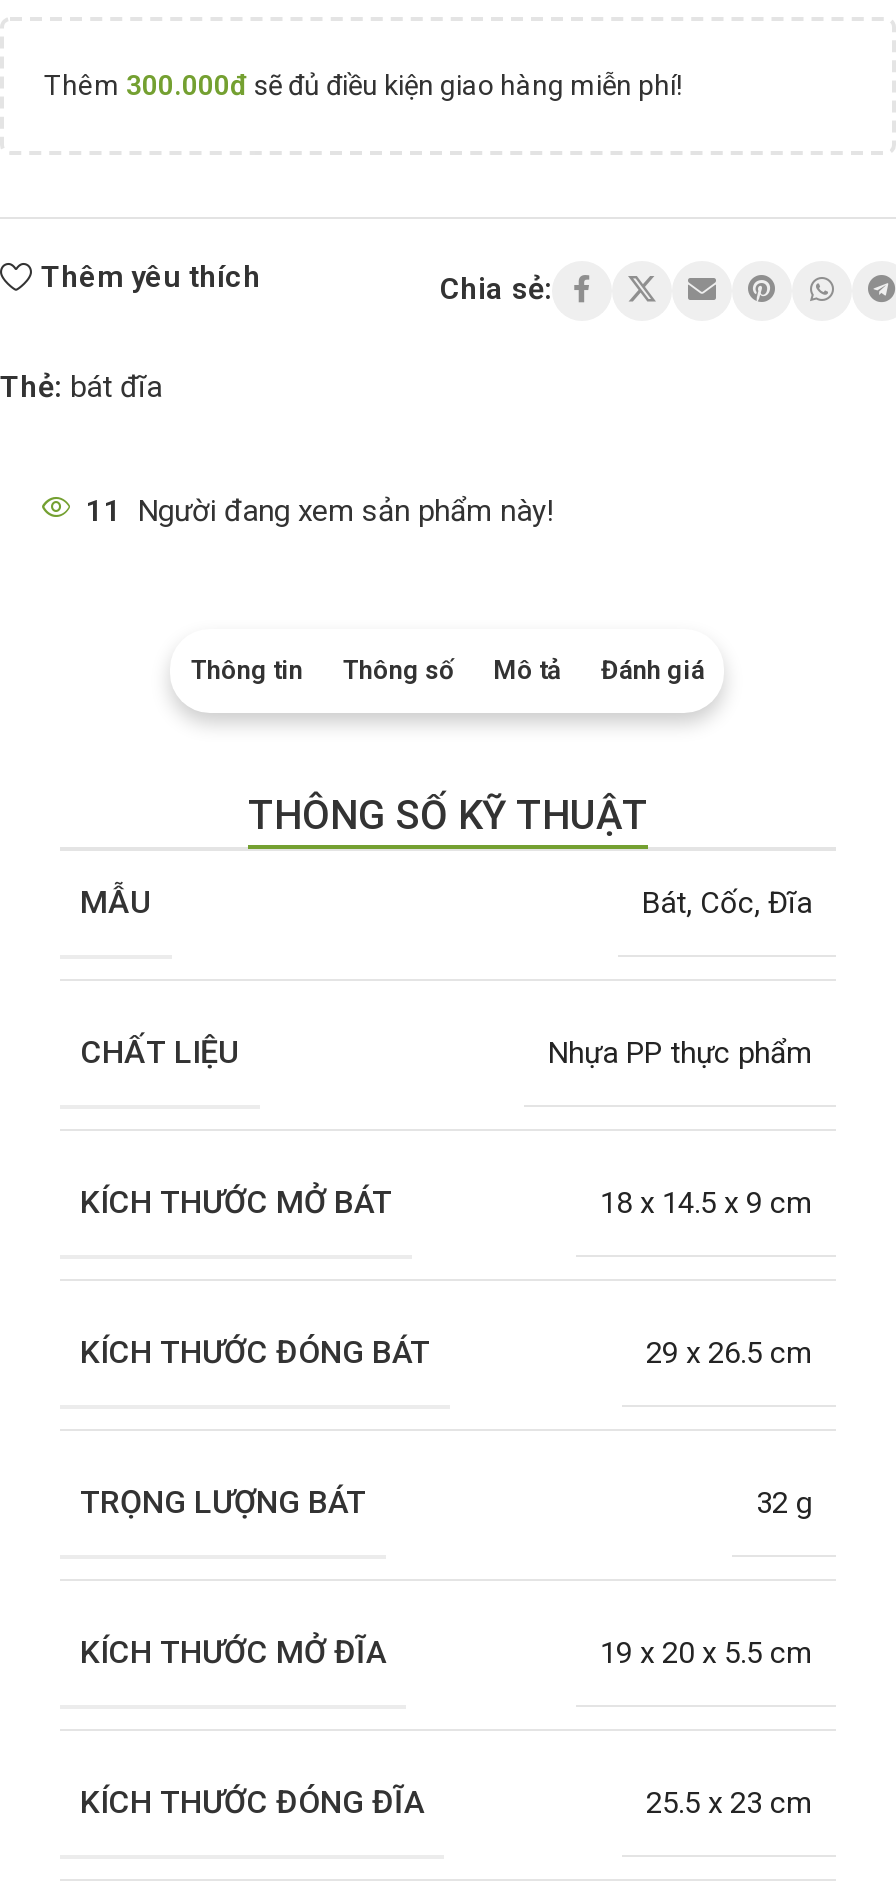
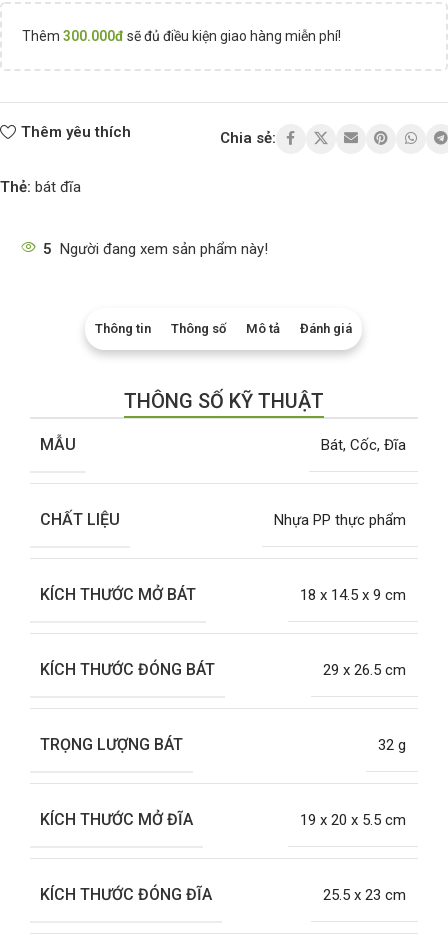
[86,492,554,528] 11 Người đang xem sản phẩm này! -> [43,240,268,258] 5 Người đang xem sản phẩm này!

